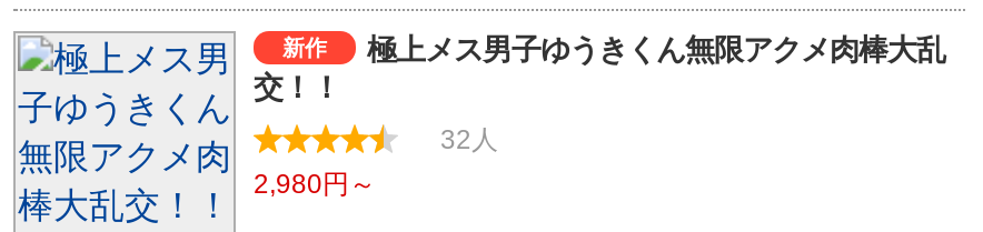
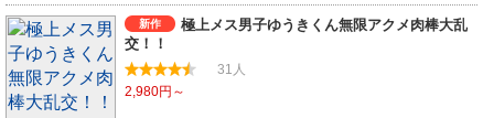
[440,124,498,155] 32人 -> [217,62,246,77] 31人

